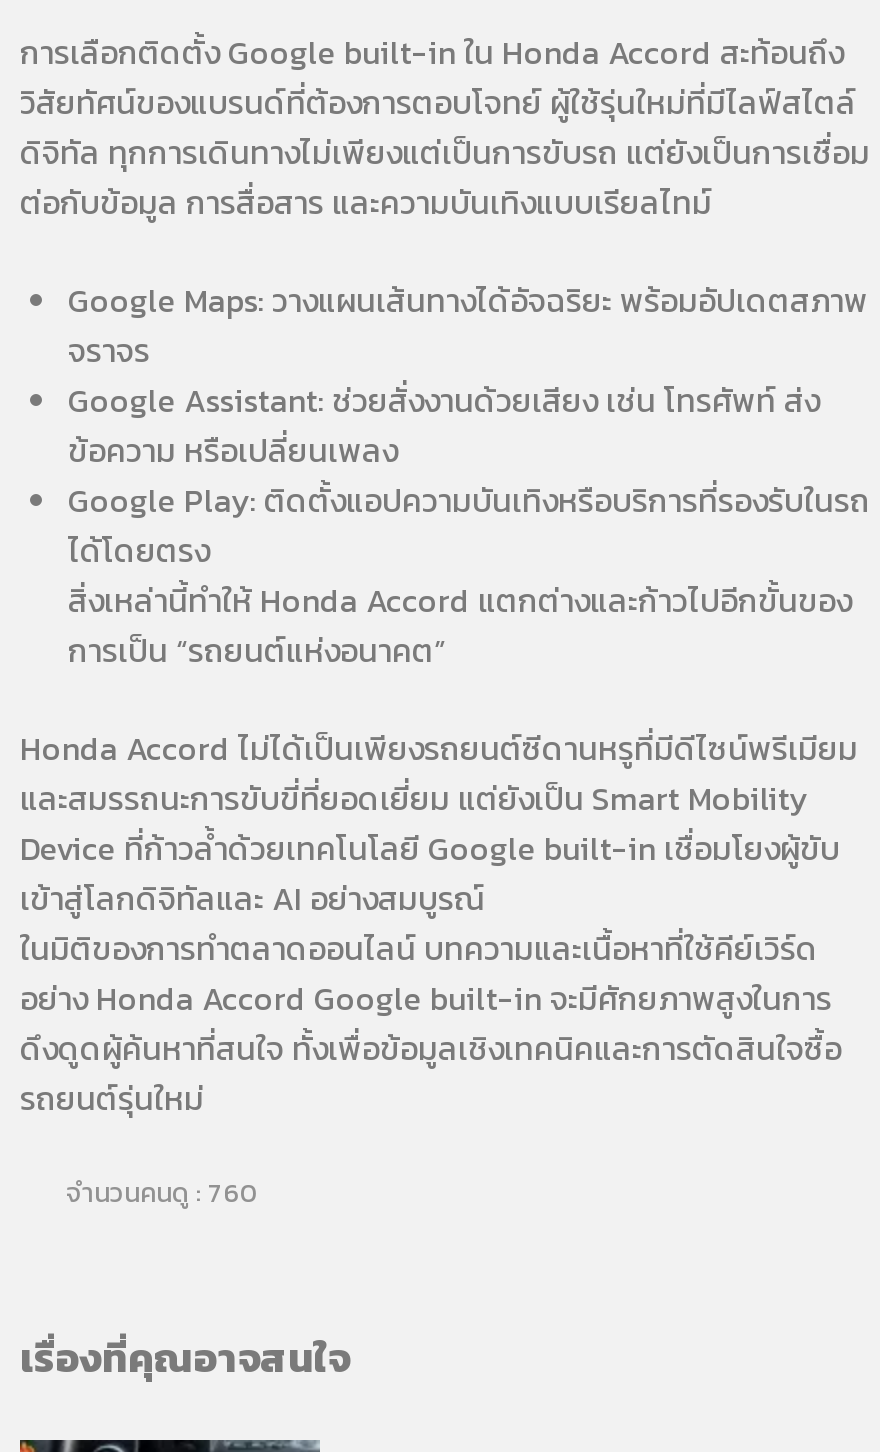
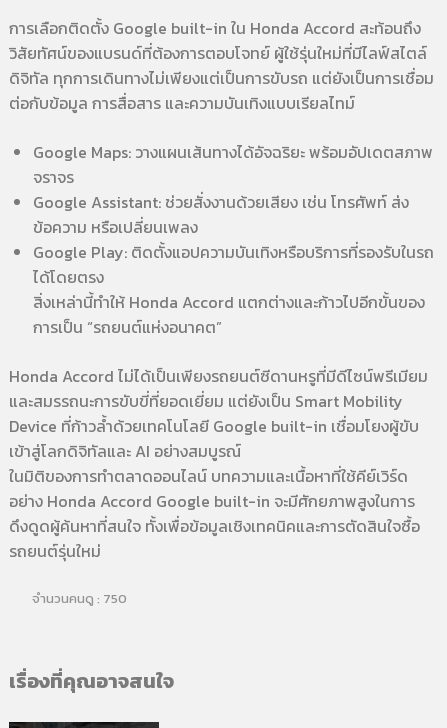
[66,1174,258,1212] จำนวนคนดู : 760 -> [32,589,127,608] จำนวนคนดู : 750

